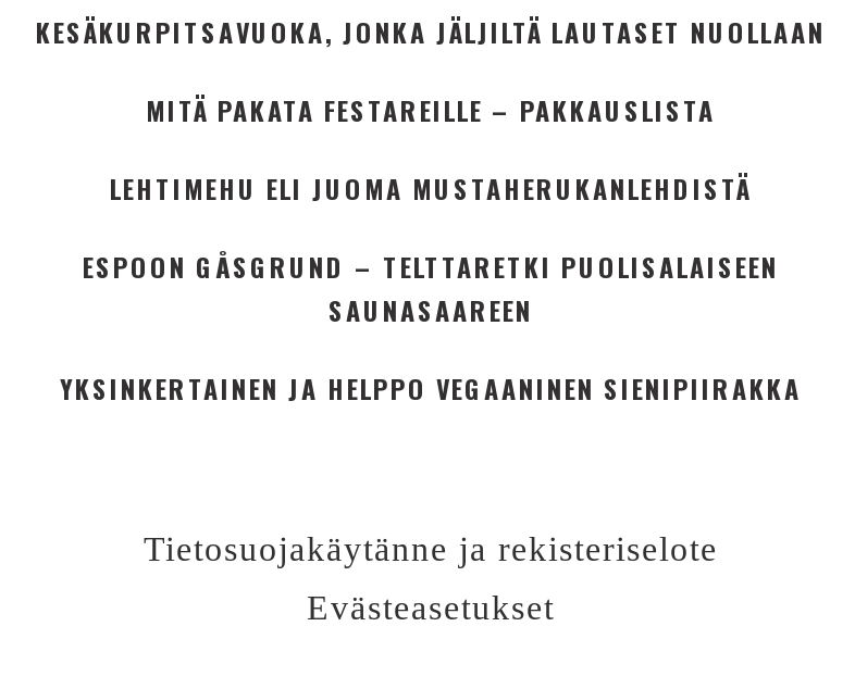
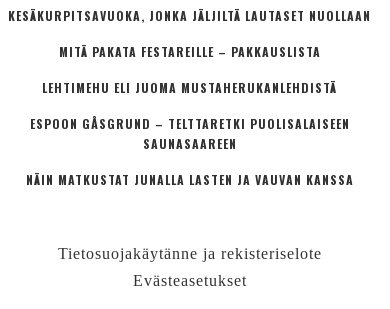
[60,369,802,406] YKSINKERTAINEN JA HELPPO VEGAANINEN SIENIPIIRAKKA -> [26,171,354,188] NÄIN MATKUSTAT JUNALLA LASTEN JA VAUVAN KANSSA

